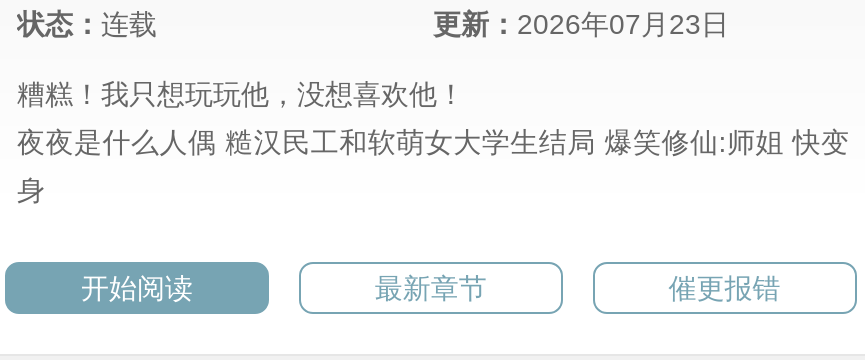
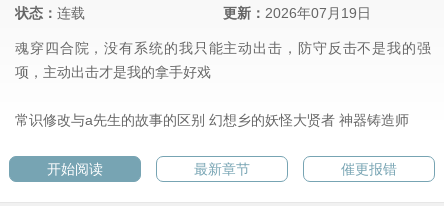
[433,9,729,41] 更新：2026年07月23日 -> [223,5,371,21] 更新：2026年07月19日
[17,79,465,111] 糟糕！我只想玩玩他，没想喜欢他！ -> [15,40,431,56] 魂穿四合院，没有系统的我只能主动出击，防守反击不是我的强
[17,127,849,159] 夜夜是什么人偶 糙汉民工和软萌女大学生结局 爆笑修仙:师姐 快变 -> [15,64,211,80] 项，主动出击才是我的拿手好戏
[17,175,45,207] 身 -> [15,112,409,128] 常识修改与a先生的故事的区别 幻想乡的妖怪大贤者 神器铸造师

